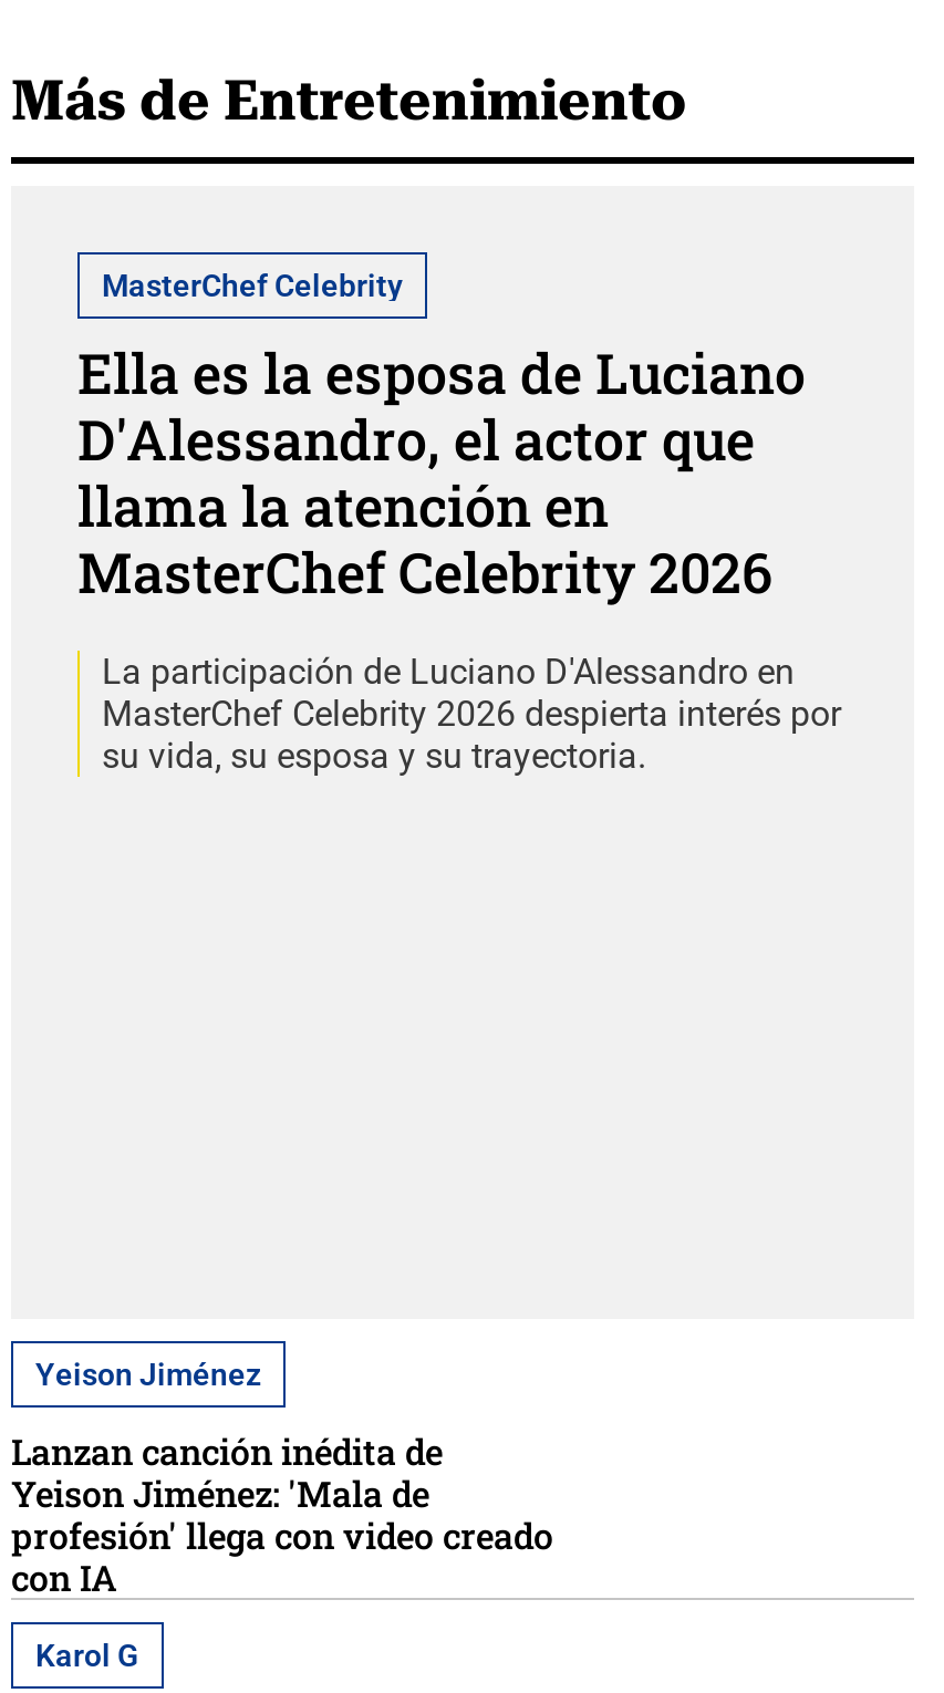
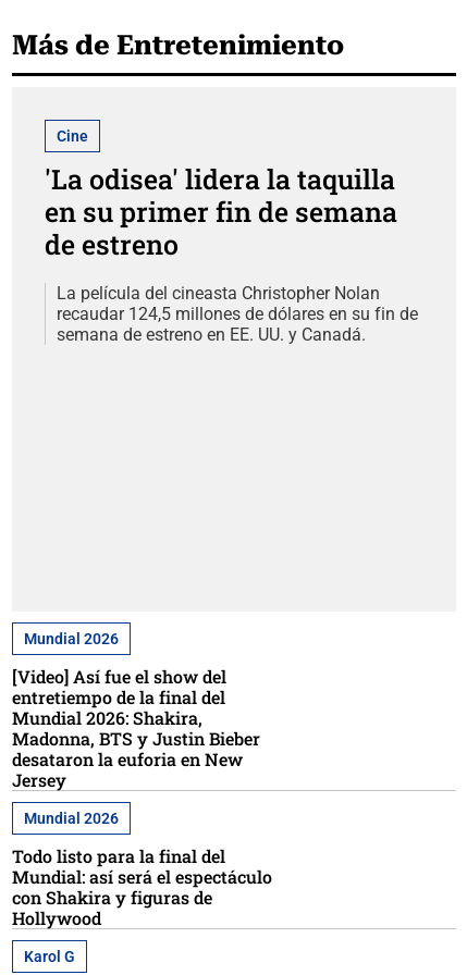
[77,267,841,776] MasterChef Celebrity | Ella es la esposa de Luciano | D'Alessandro, el actor que | llama la atención en | MasterChef Celebrity 2026 | La participación de Luciano D'Alessandro en | MasterChef Celebrity 2026 despierta interés por | su vida, su esposa y su trayectoria. -> [45,127,418,345] Cine | 'La odisea' lidera la taquilla | en su primer fin de semana | de estreno | La película del cineasta Christopher Nolan | recaudar 124,5 millones de dólares en su fin de | semana de estreno en EE. UU. y Canadá.
[11,1357,553,1601] Yeison Jiménez | Lanzan canción inédita de | Yeison Jiménez: 'Mala de | profesión' llega con video creado | con IA -> [12,630,272,930] Mundial 2026 | [Video] Así fue el show del | entretiempo de la final del | Mundial 2026: Shakira, | Madonna, BTS y Justin Bieber | desataron la euforia en New | Jersey | Mundial 2026 | Todo listo para la final del | Mundial: así será el espectáculo | con Shakira y figuras de | Hollywood

